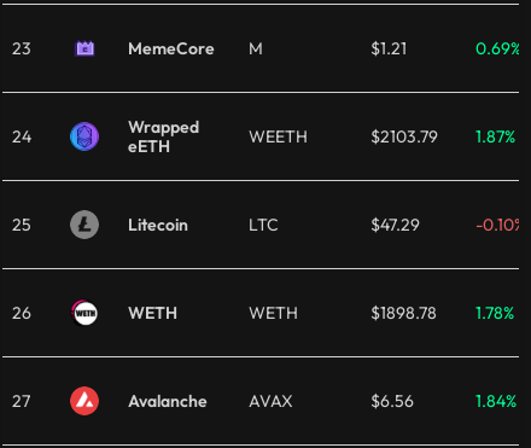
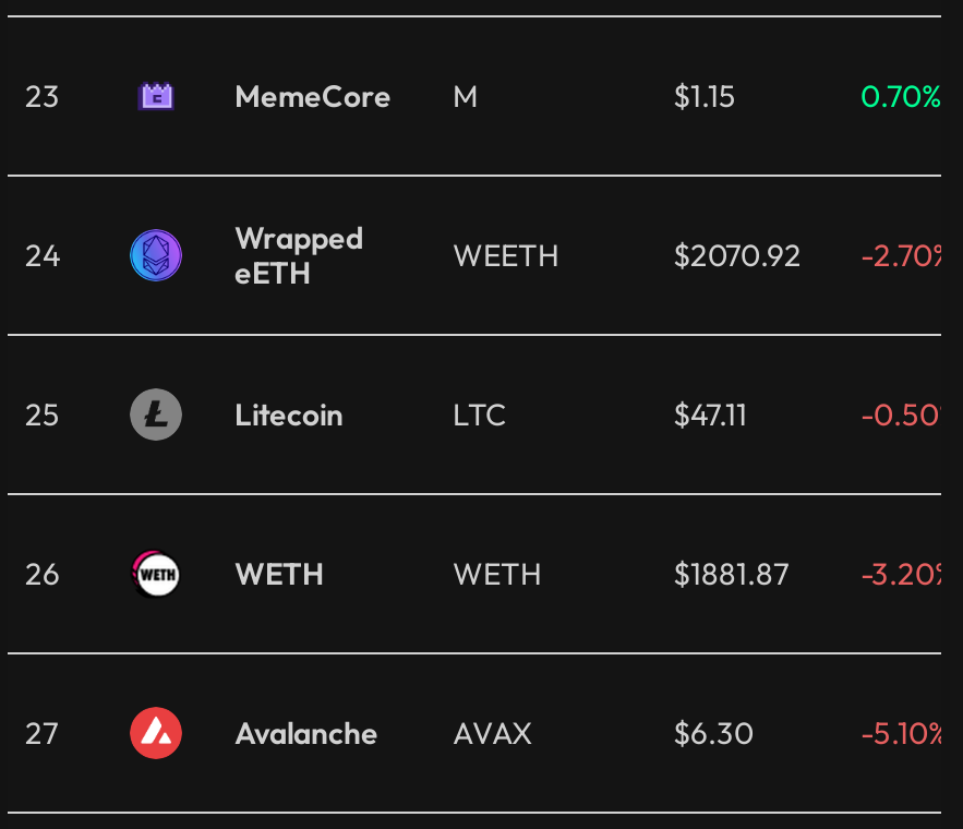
[370,37,407,59] $1.21 -> [673,76,736,116] $1.15
[475,37,521,59] 0.69% -> [860,76,941,116] 0.70%
[370,126,438,147] $2103.79 -> [673,236,802,275] $2070.92
[475,126,515,147] 1.87% -> [860,236,952,275] -2.70%
[370,214,420,235] $47.29 -> [673,395,747,434] $47.11
[475,214,525,235] -0.10% -> [860,395,959,434] -0.50%
[370,302,437,324] $1898.78 -> [673,554,789,593] $1881.87
[475,302,514,324] 1.78% -> [860,554,954,593] -3.20%
[370,390,414,412] $6.56 -> [673,713,754,753] $6.30
[475,390,517,412] 1.84% -> [860,713,948,753] -5.10%

